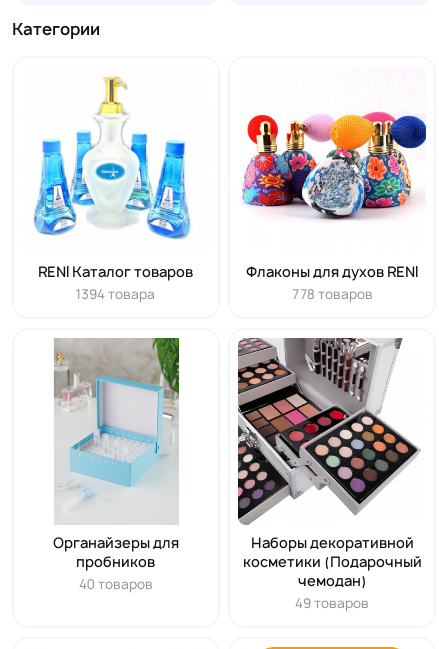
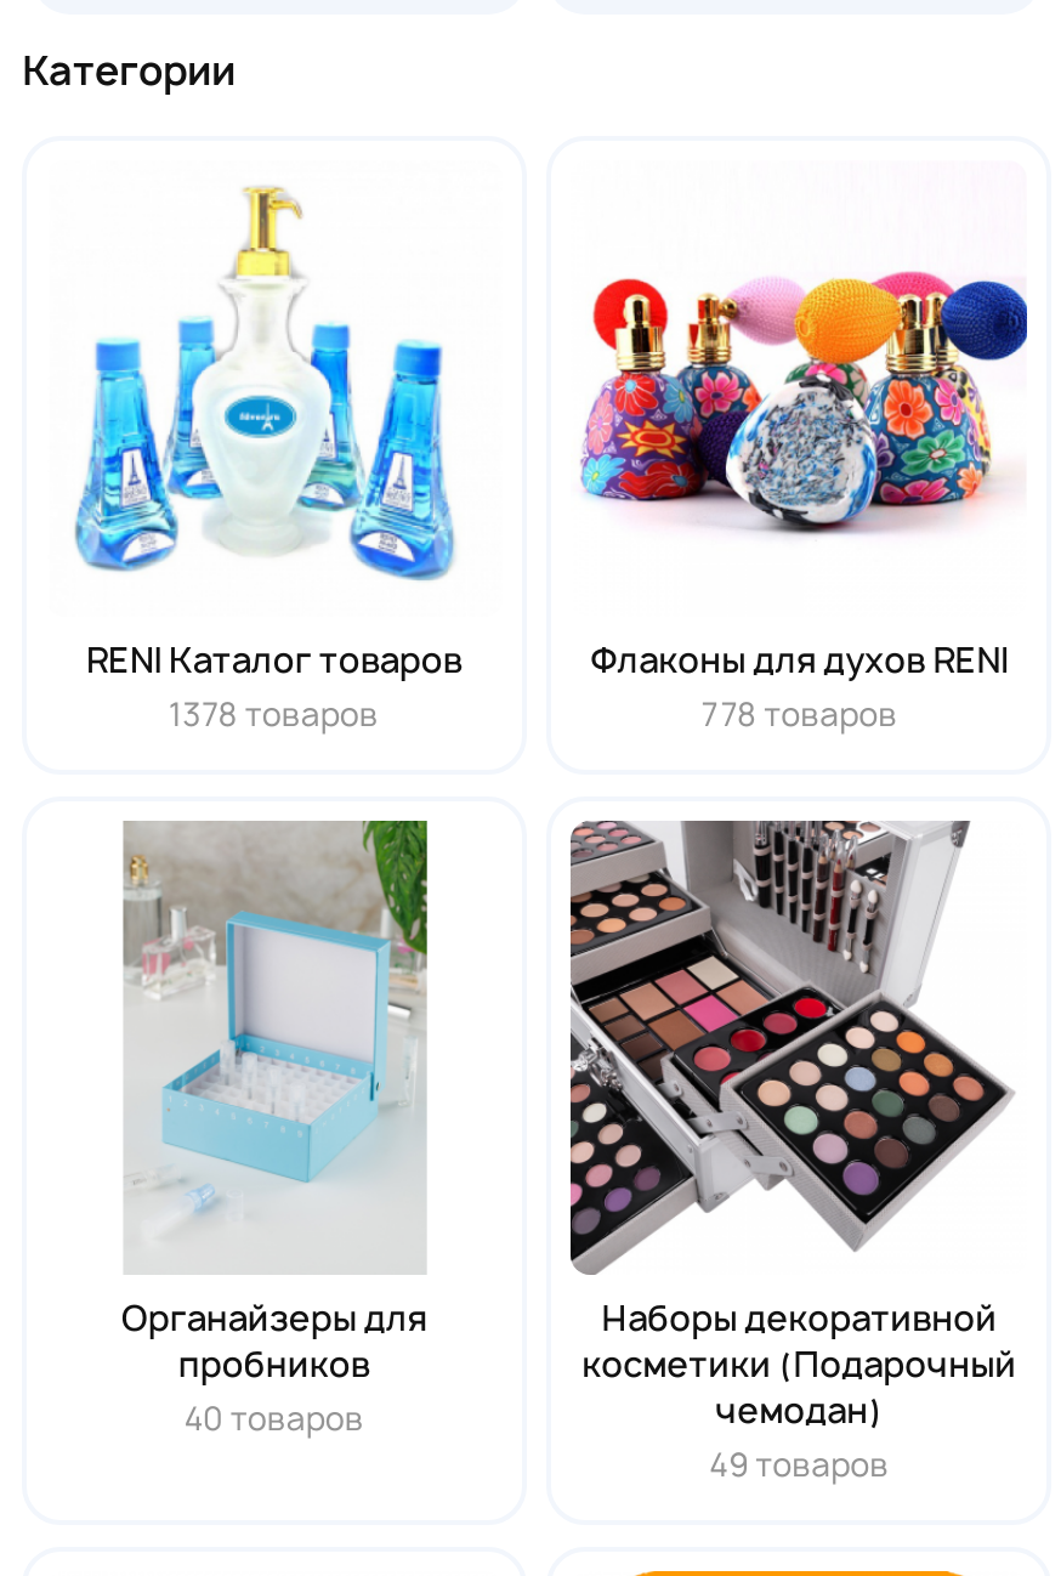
[76,285,155,303] 1394 товара -> [170,692,379,736] 1378 товаров

